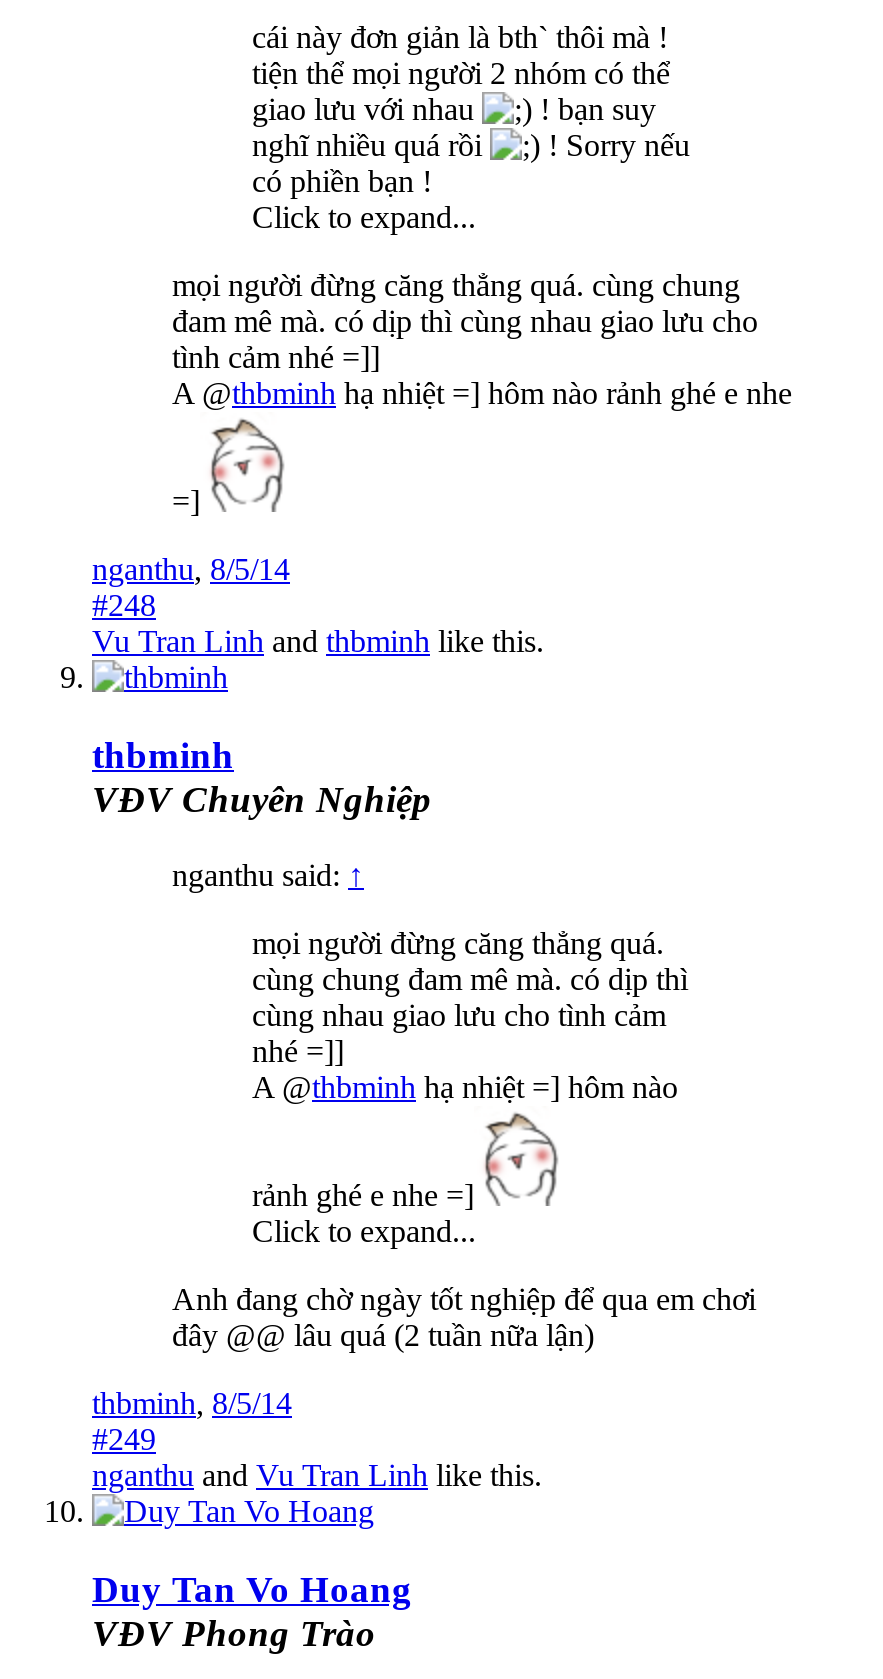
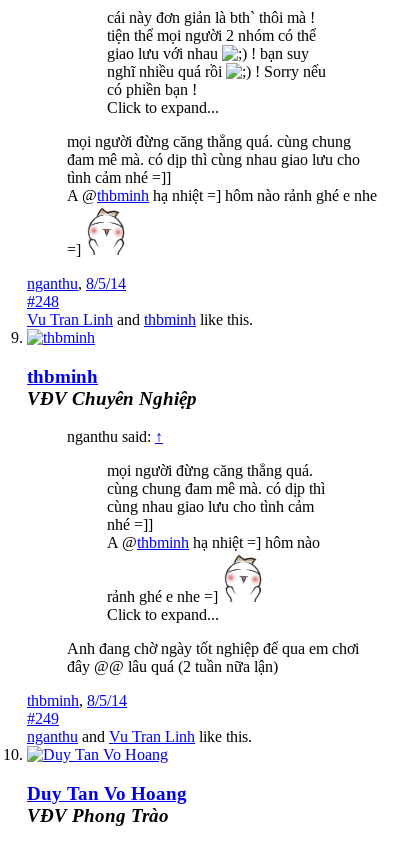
[208,418,286,506] [image] -> [86,209,125,254] [image]
[482,1112,560,1200] [image] -> [223,556,262,601] [image]

